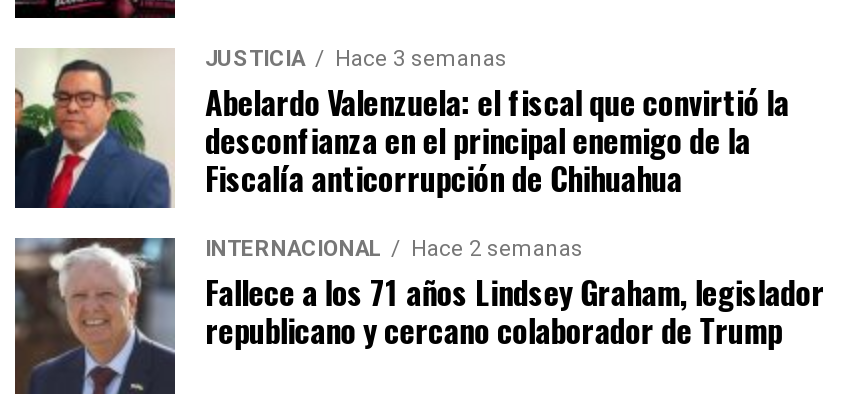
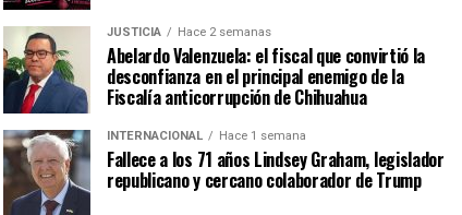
[205,46,507,72] JUSTICIA Hace 3 semanas -> [107,25,271,39] JUSTICIA Hace 2 semanas
[205,236,583,262] INTERNACIONAL Hace 2 semanas -> [107,129,306,143] INTERNACIONAL Hace 1 semana

